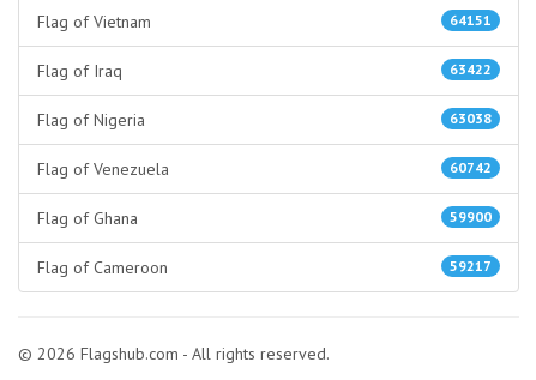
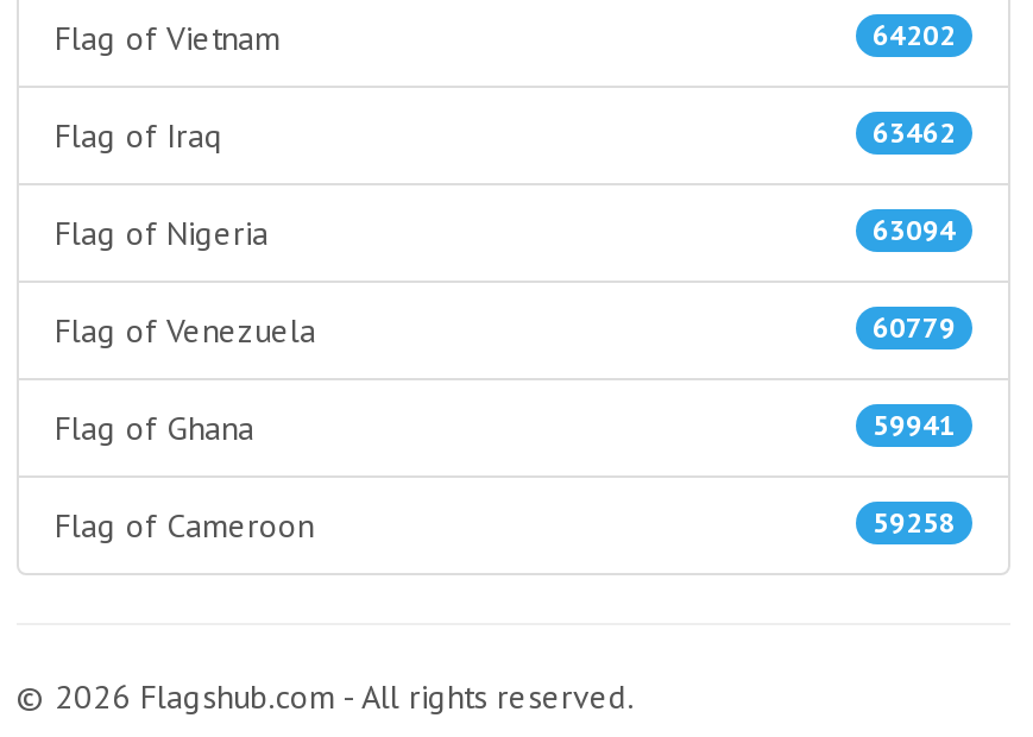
[450,11,492,29] 64151 -> [873,18,956,53] 64202
[450,60,492,78] 63422 -> [873,115,956,151] 63462
[450,110,492,128] 63038 -> [873,213,956,248] 63094
[450,159,492,177] 60742 -> [873,310,956,346] 60779
[450,208,492,226] 59900 -> [873,407,956,443] 59941
[450,257,492,275] 59217 -> [873,505,956,541] 59258

